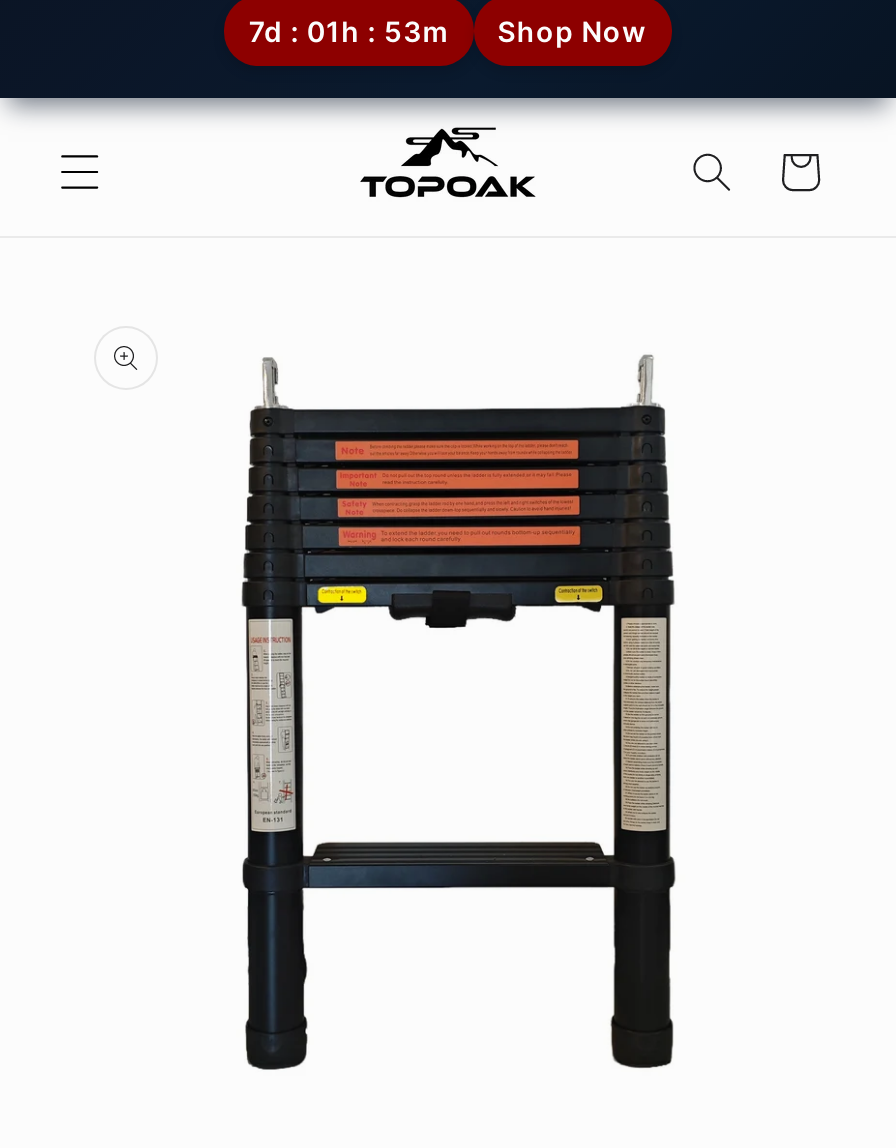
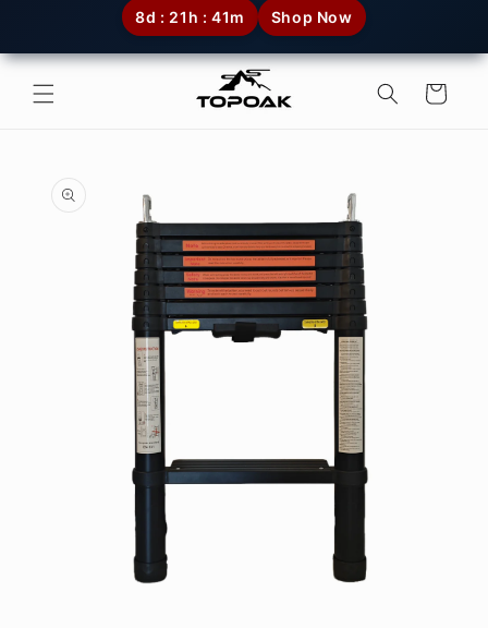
[249,14,647,48] 7d : 01h : 53m Shop Now -> [136,8,352,26] 8d : 21h : 41m Shop Now

